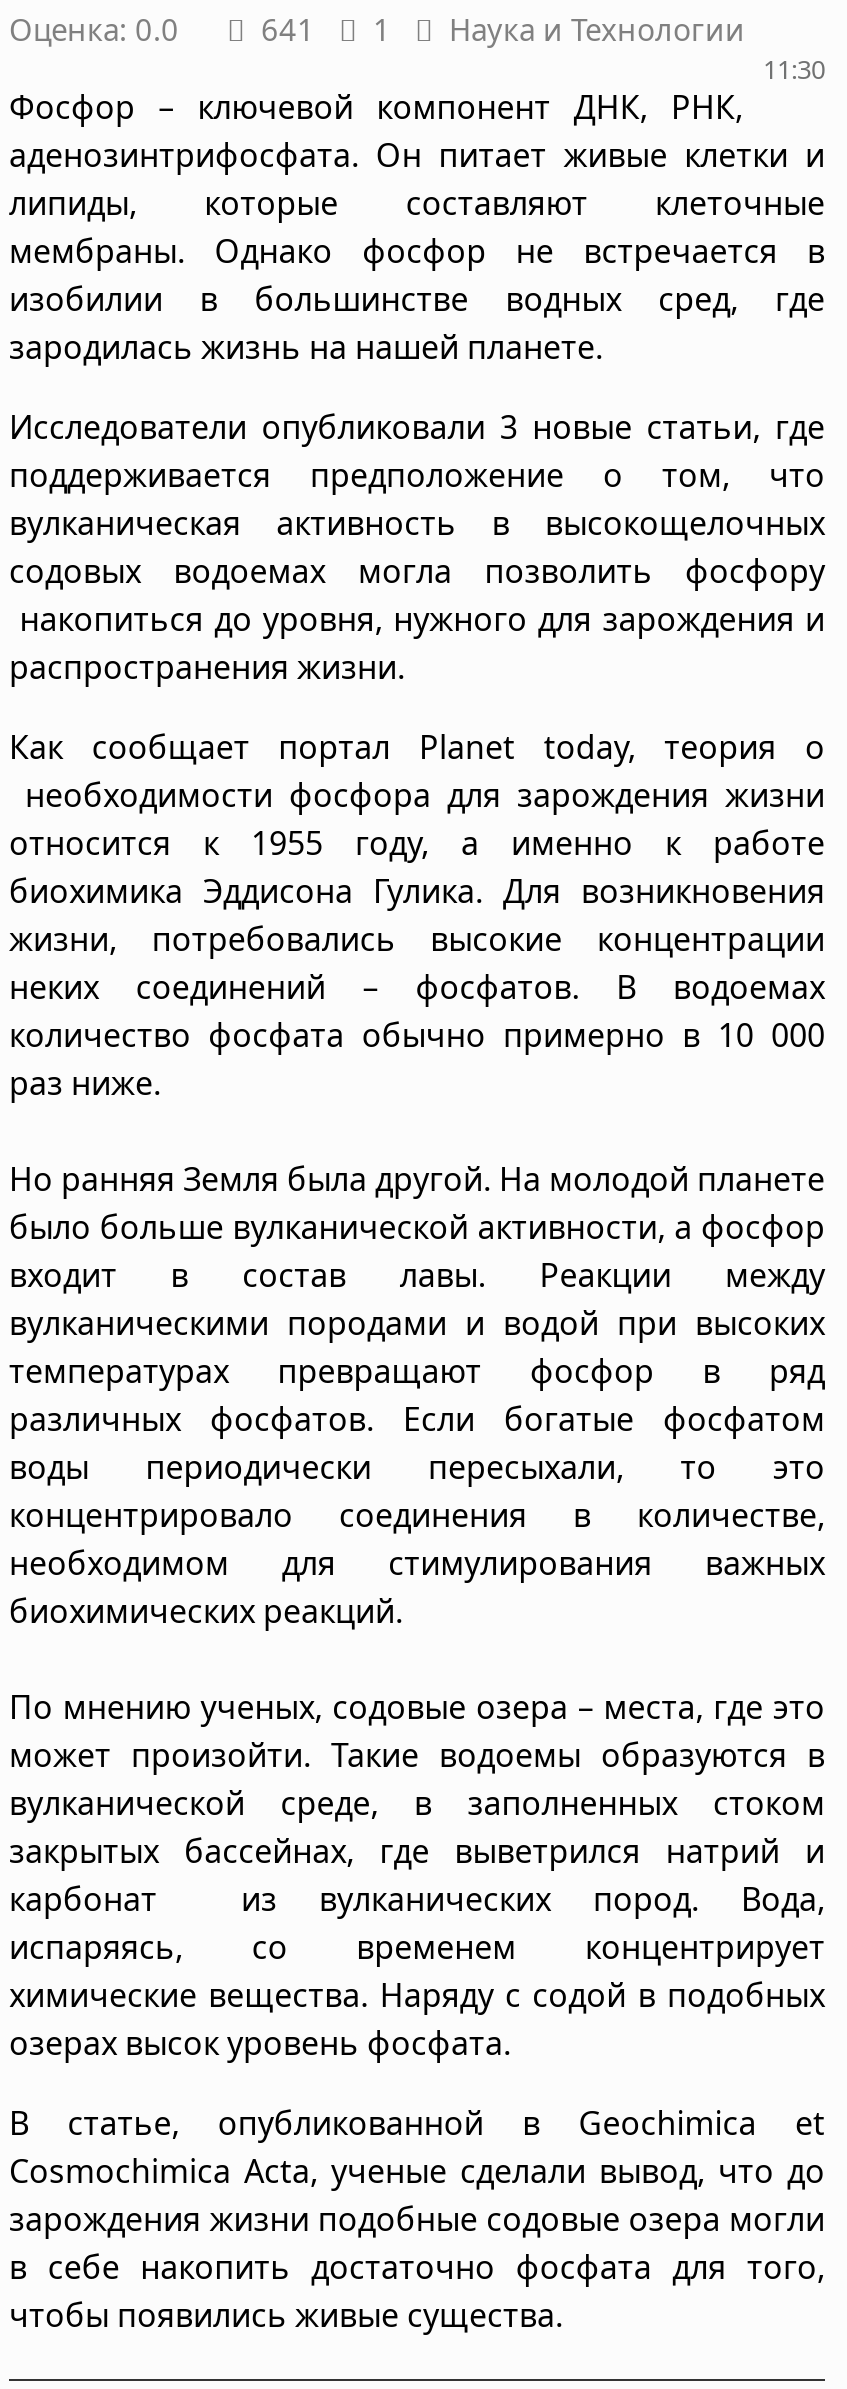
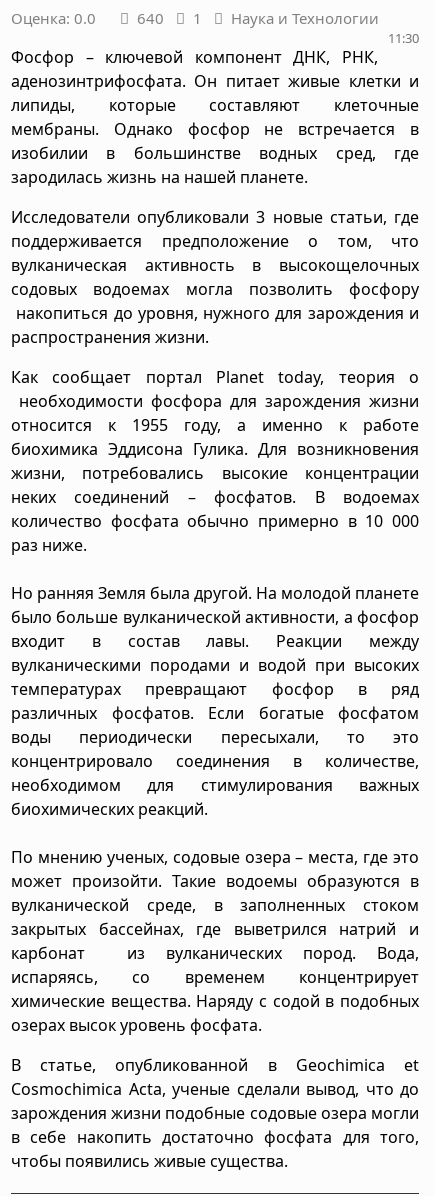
[9,8,745,48] Оценка: 0.0 641 1 Наука и Технологии -> [11,8,379,28] Оценка: 0.0 640 1 Наука и Технологии

